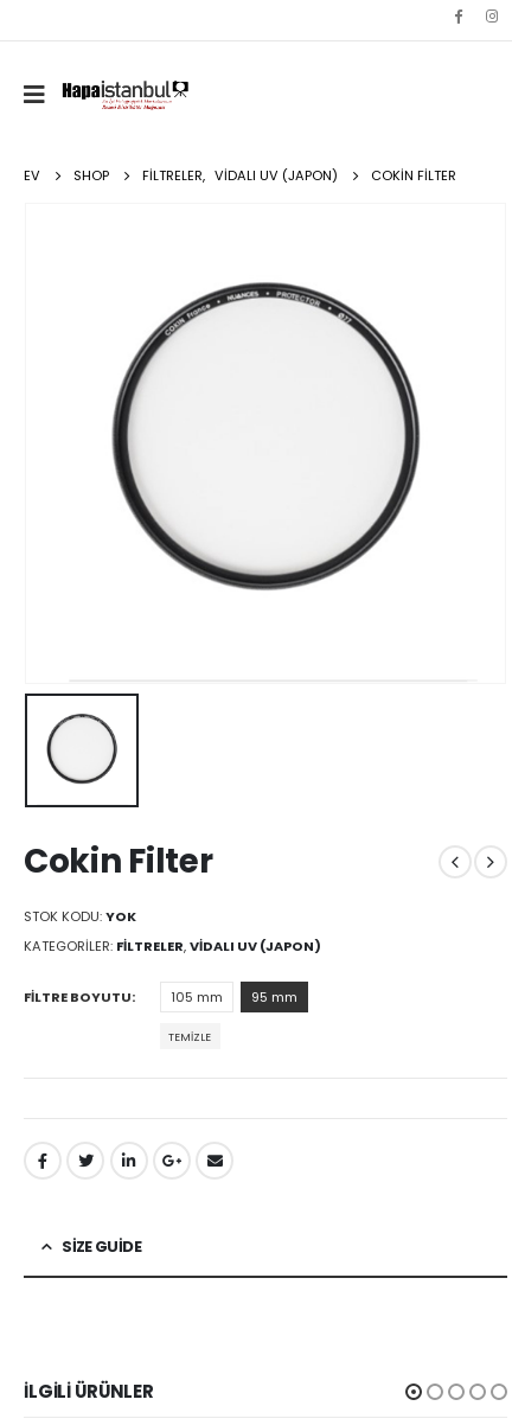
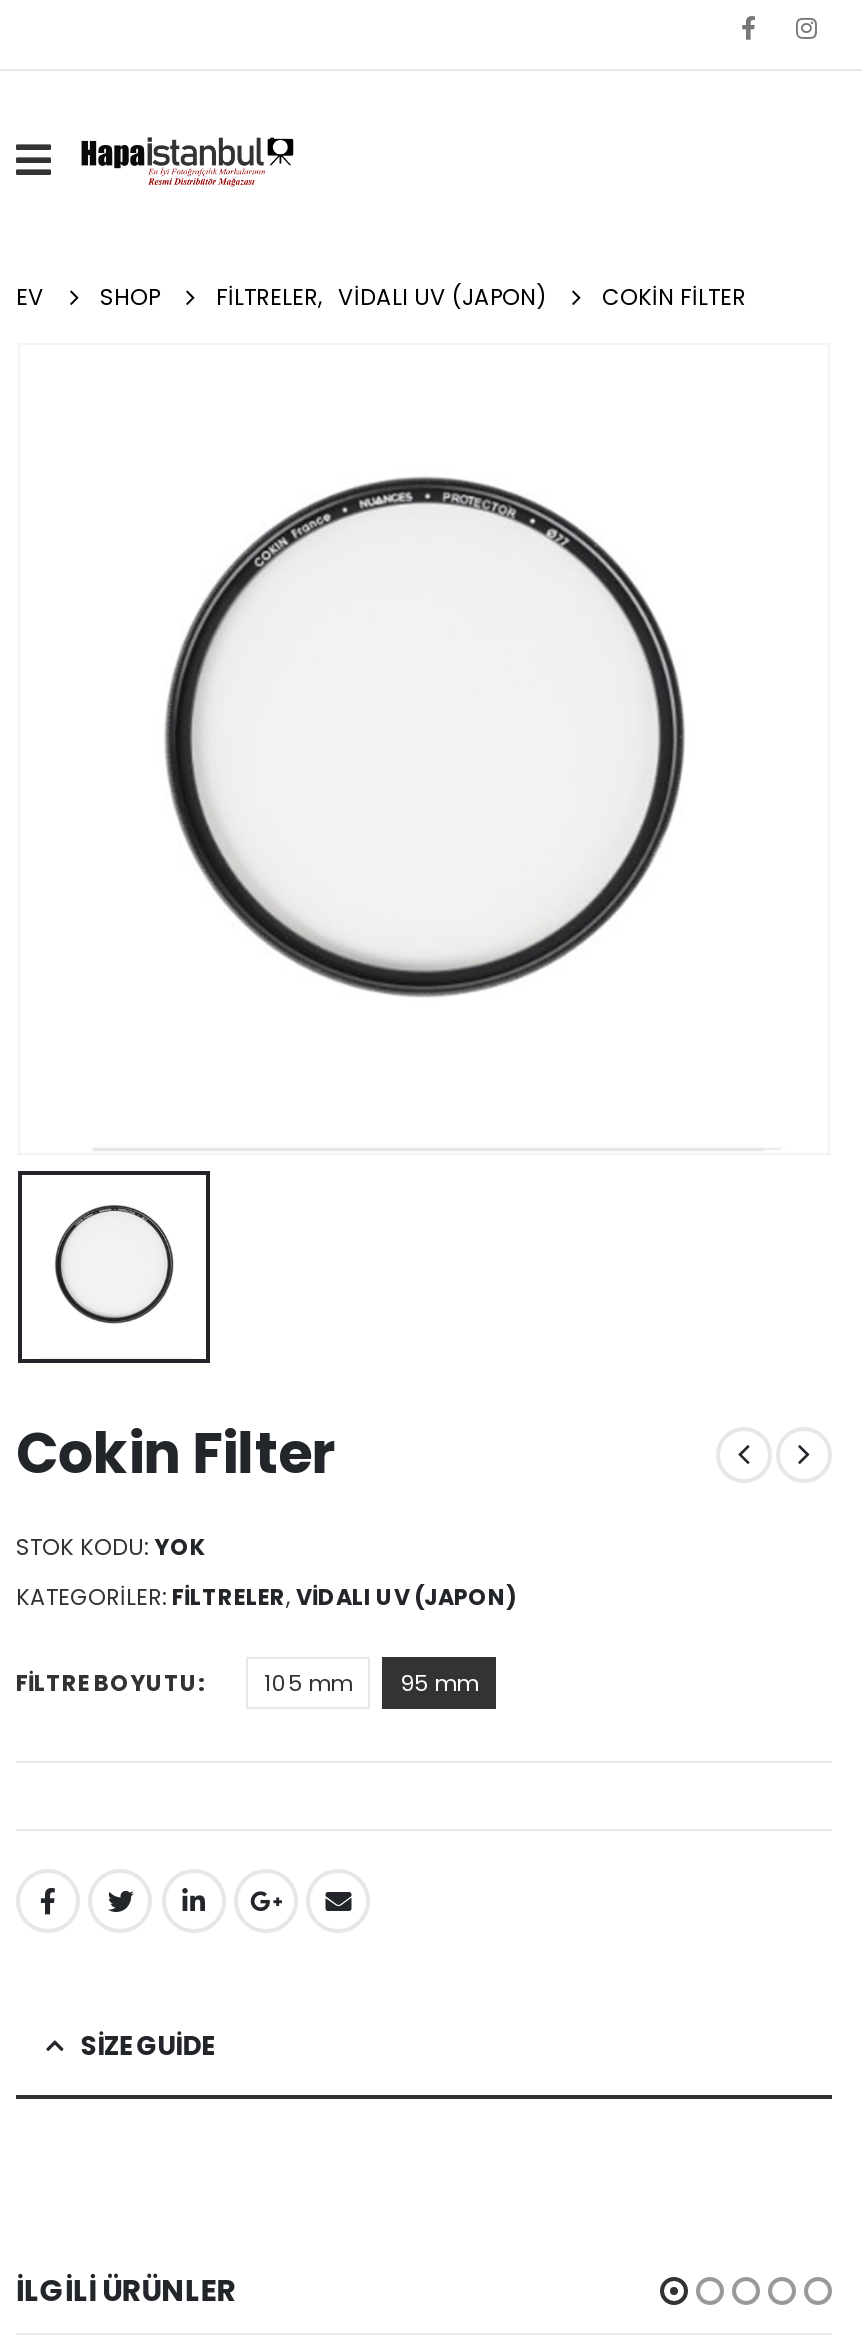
[169,1029,211,1044] TEMIZLE -> none

